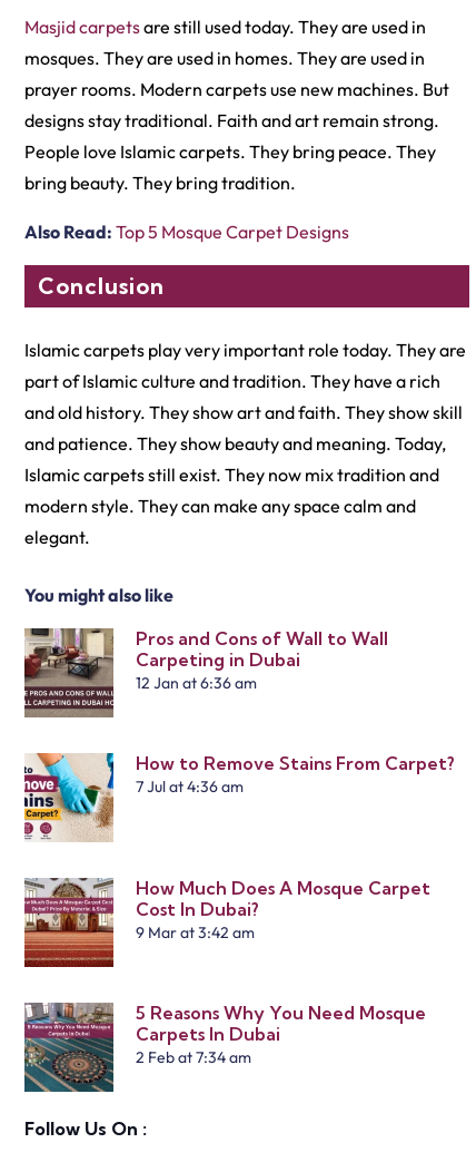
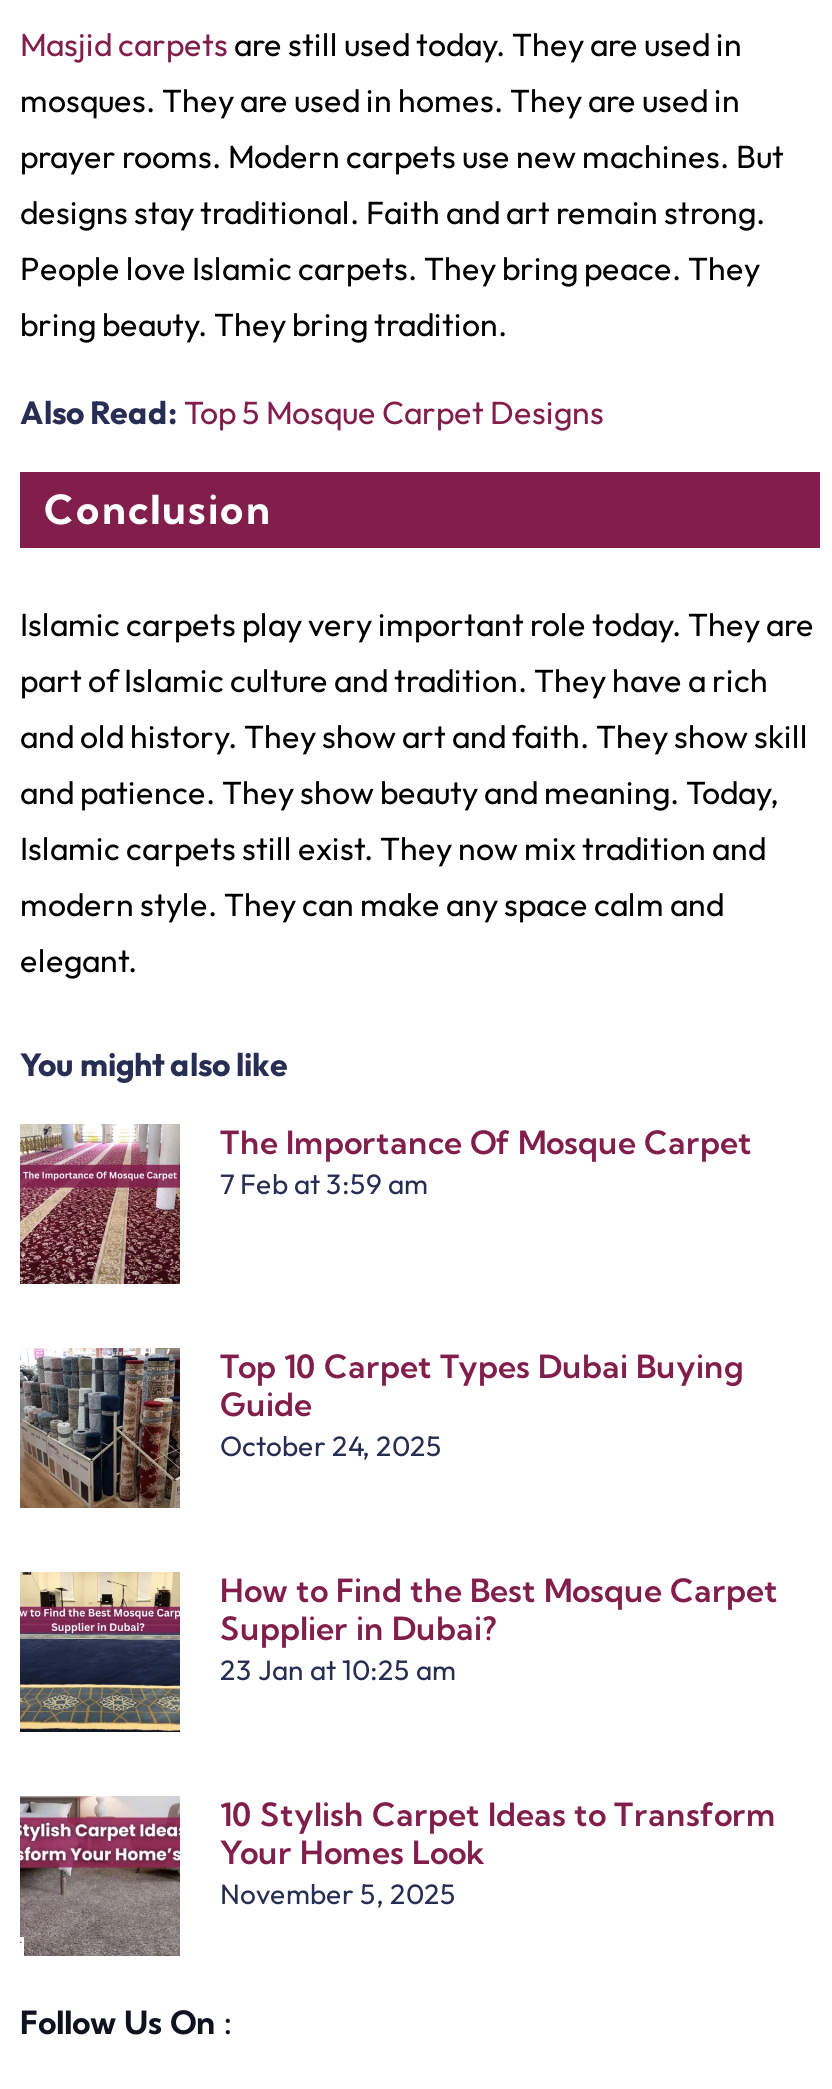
[24,627,388,719] [image] | Pros and Cons of Wall to Wall | Carpeting in Dubai | 12 Jan at 6:36 am -> [18,1122,752,1286] [image] | The Importance Of Mosque Carpet | 7 Feb at 3:59 am
[23,752,454,842] [image] | How to Remove Stains From Carpet? | 7 Jul at 4:36 am -> [18,1346,744,1510] [image] | Top 10 Carpet Types Dubai Buying | Guide | October 24, 2025
[23,877,430,967] [image] | How Much Does A Mosque Carpet | Cost In Dubai? | 9 Mar at 3:42 am -> [18,1570,778,1732] [image] | How to Find the Best Mosque Carpet | Supplier in Dubai? | 23 Jan at 10:25 am
[23,1002,426,1093] [image] | 5 Reasons Why You Need Mosque | Carpets In Dubai | 2 Feb at 7:34 am -> [18,1794,776,1958] [image] | 10 Stylish Carpet Ideas to Transform | Your Homes Look | November 5, 2025

